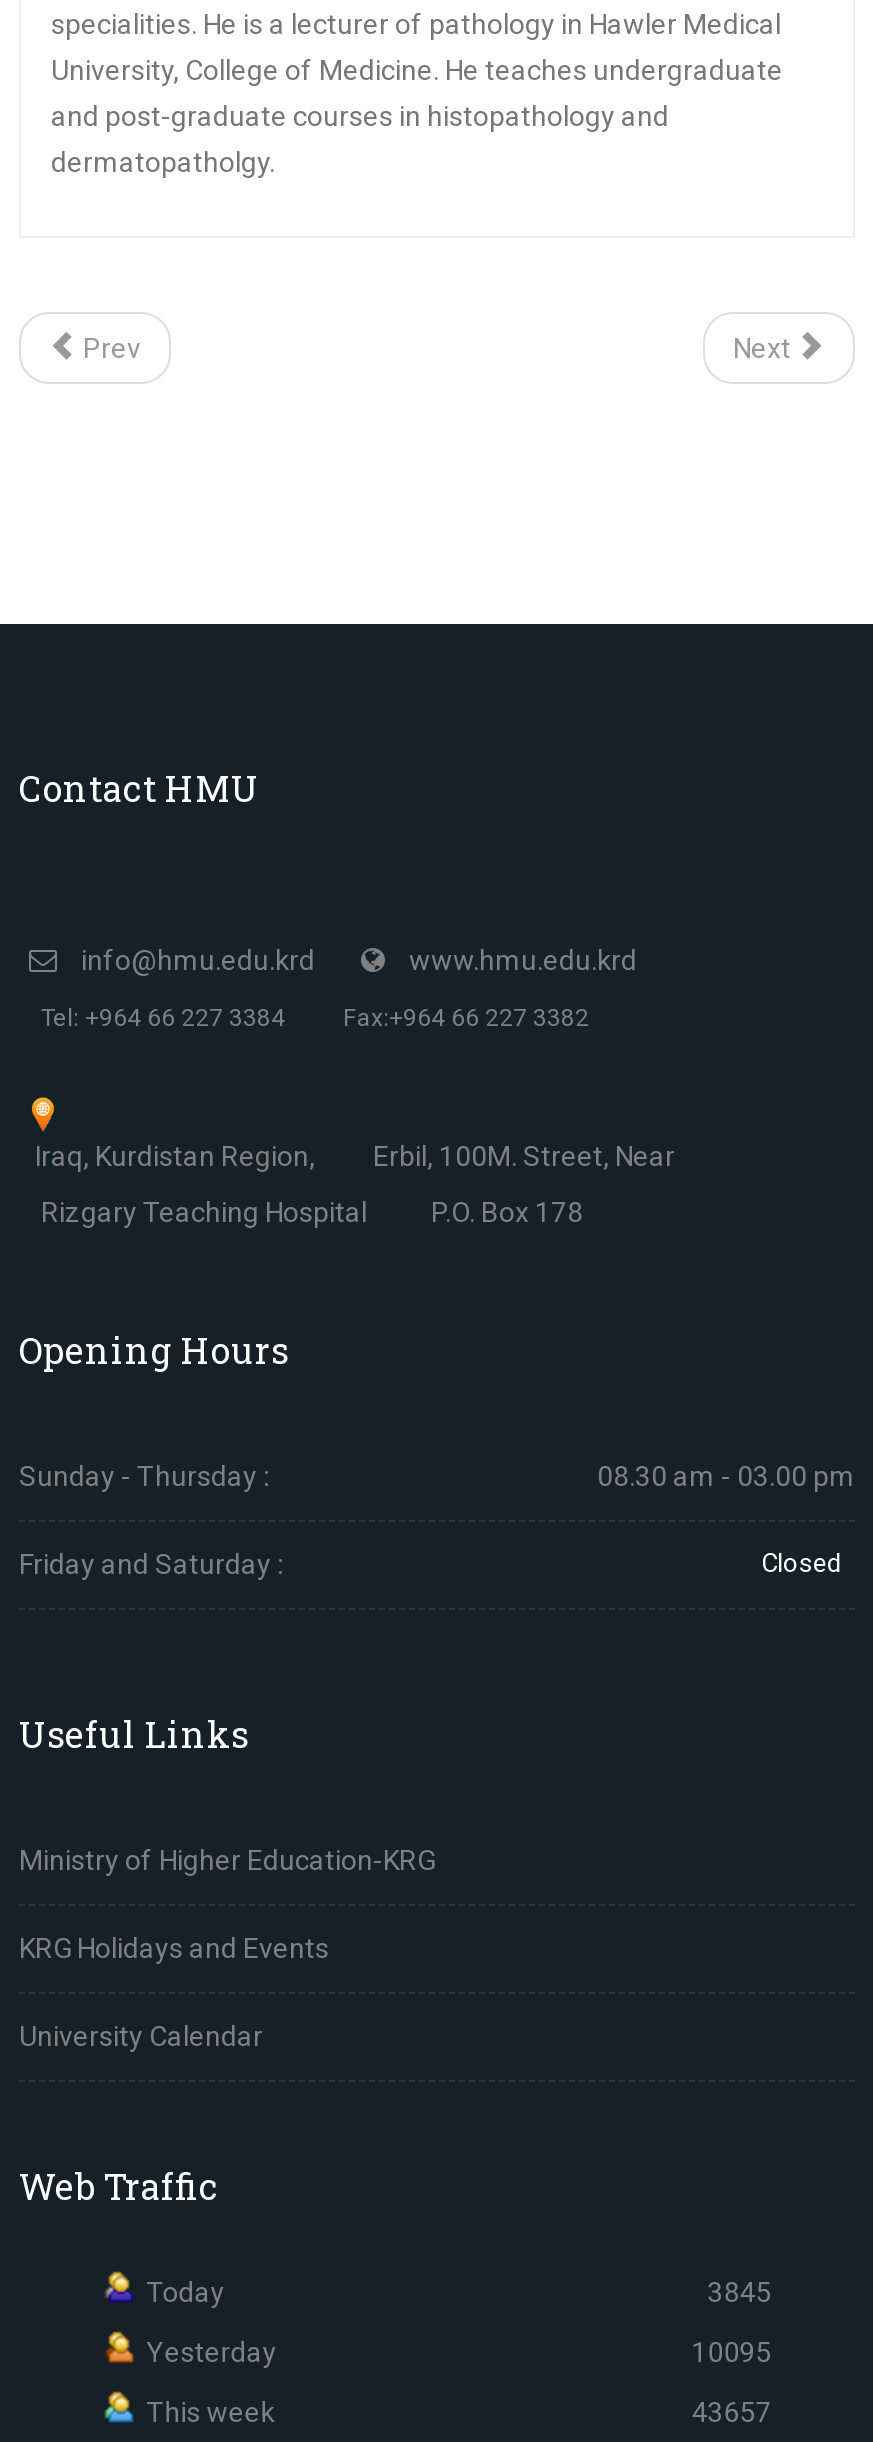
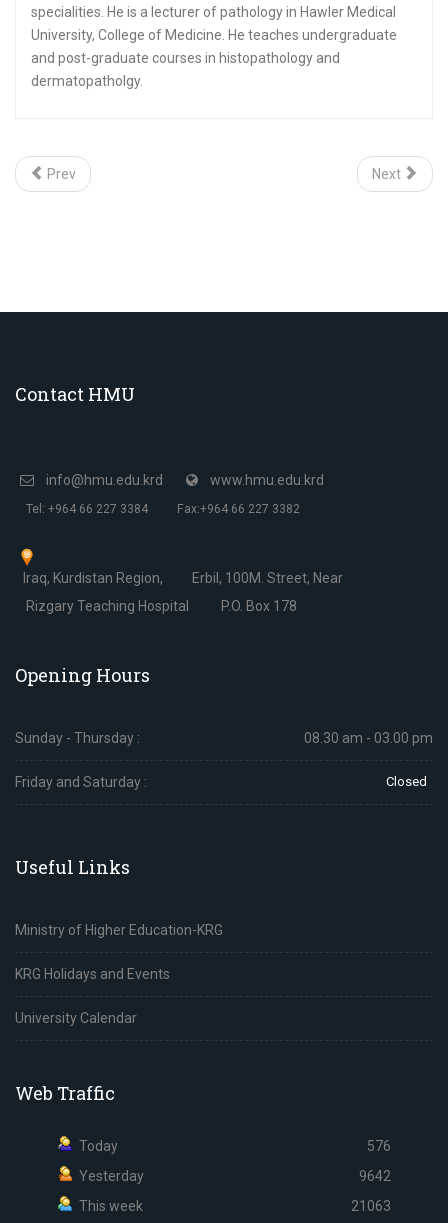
[707,2275,771,2307] 3845 -> [367,1138,391,1154] 576
[691,2335,771,2367] 10095 -> [359,1168,391,1184] 9642
[691,2395,771,2427] 43657 -> [351,1198,391,1214] 21063

